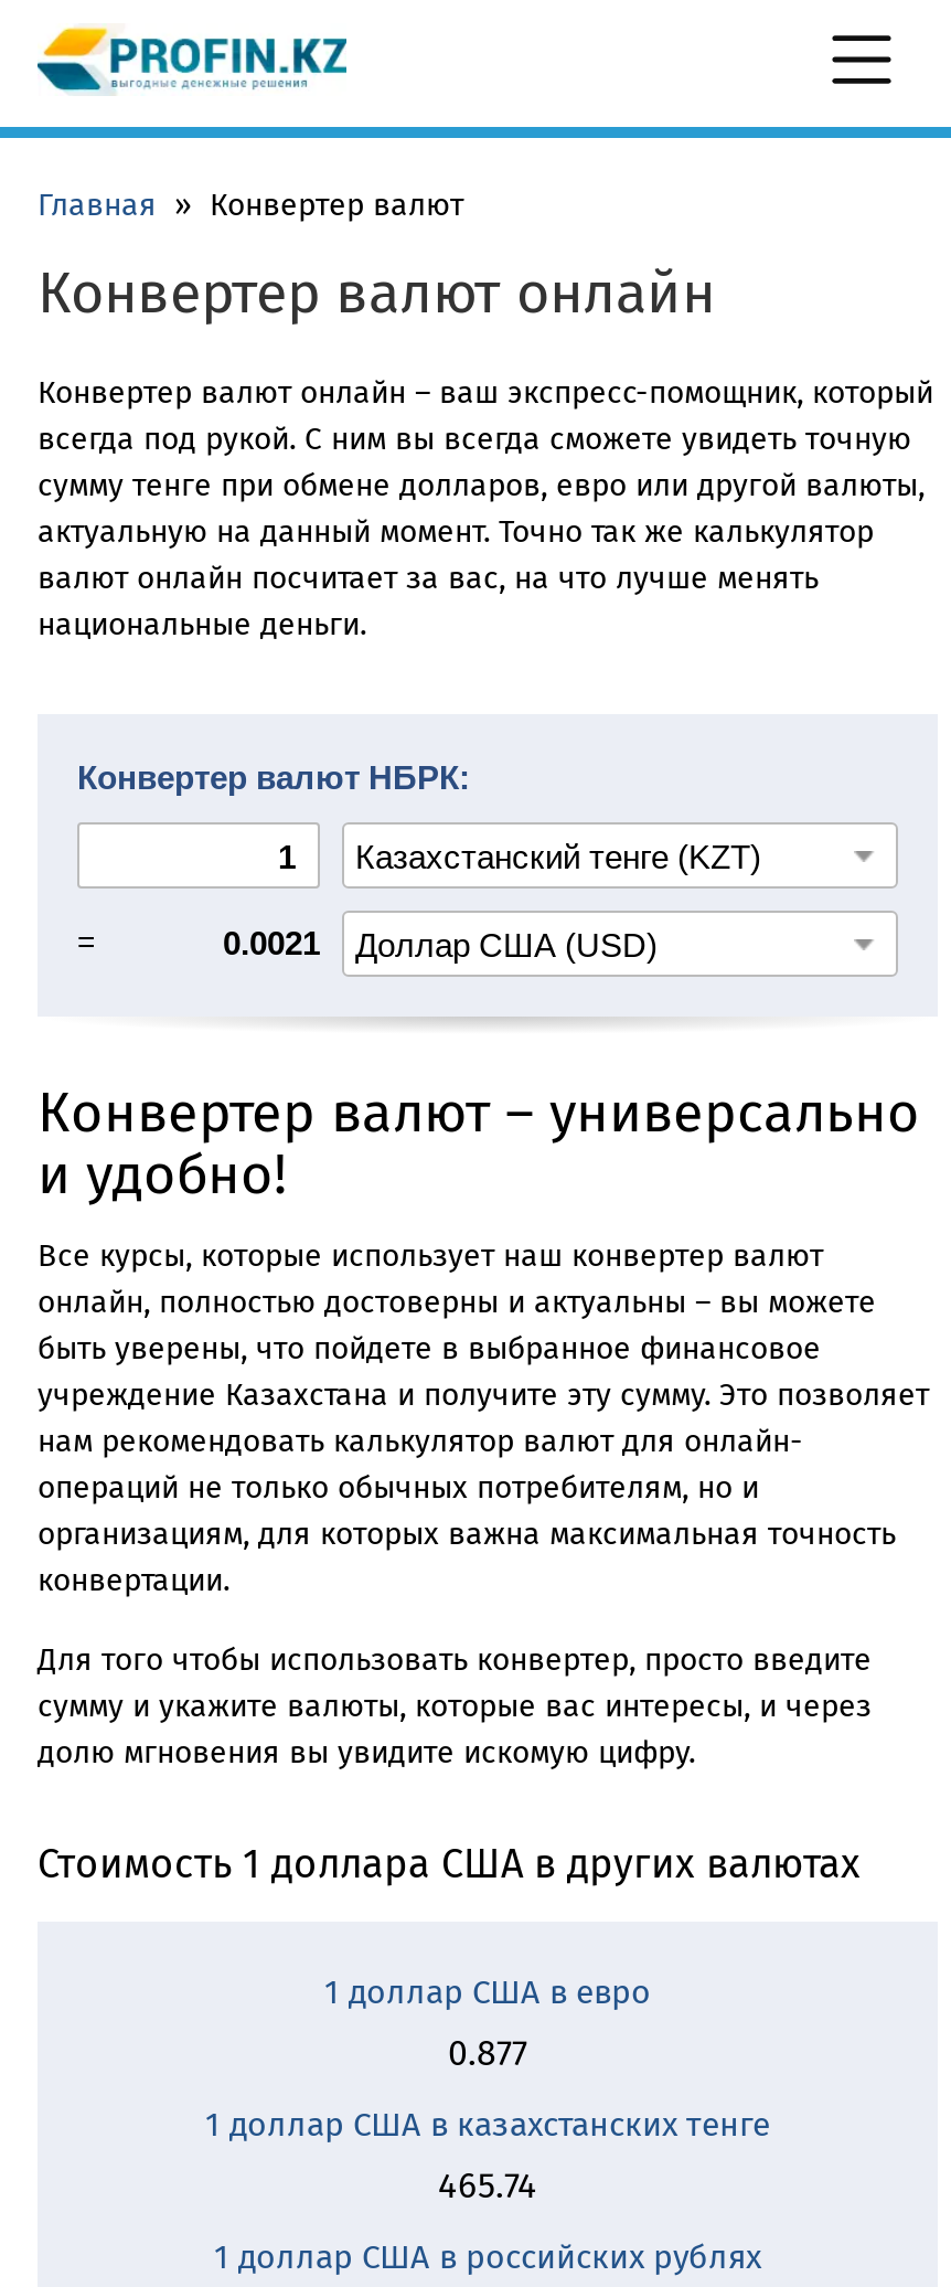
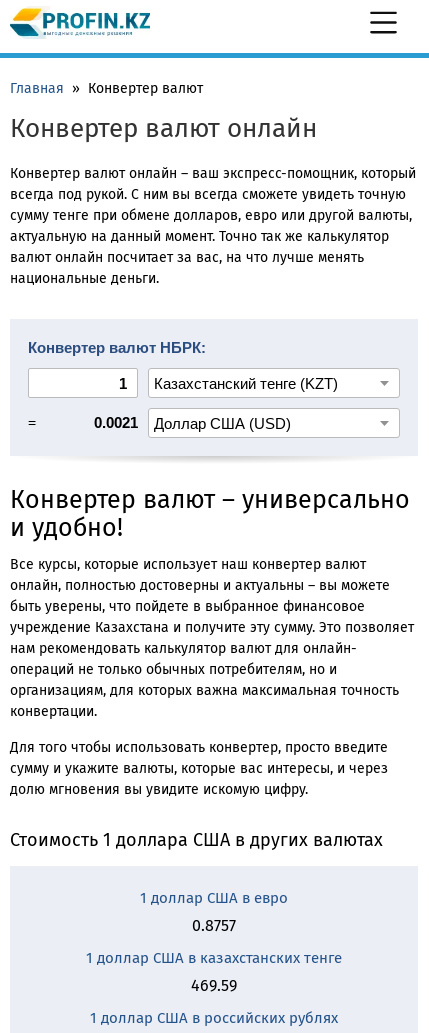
[448,2032,527,2074] 0.877 -> [192,916,236,935] 0.8757
[438,2164,537,2206] 465.74 -> [191,976,237,995] 469.59

